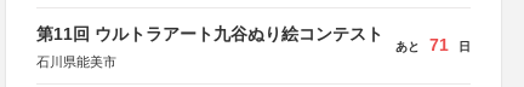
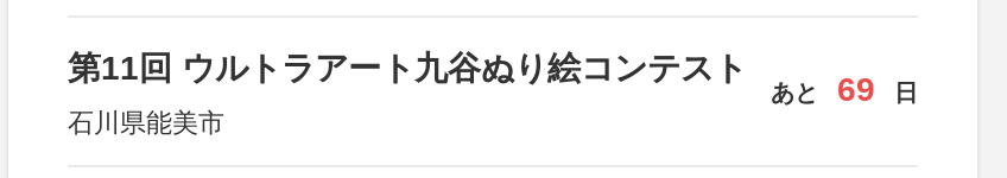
[395,35,471,54] あと 71 日 -> [771,70,918,108] あと 69 日

